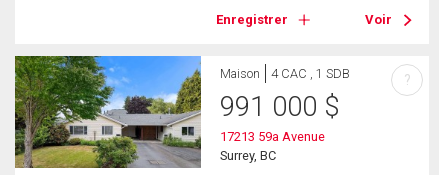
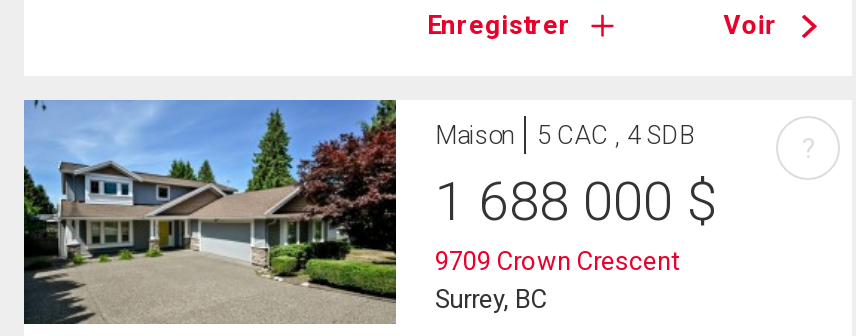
[14,55,350,168] [image] | 4 CAC , 1 SDB | 991 000 $ | 17213 59a Avenue -> [22,97,719,325] [image] | 5 CAC , 4 SDB | 1 688 000 $ | 9709 Crown Crescent

